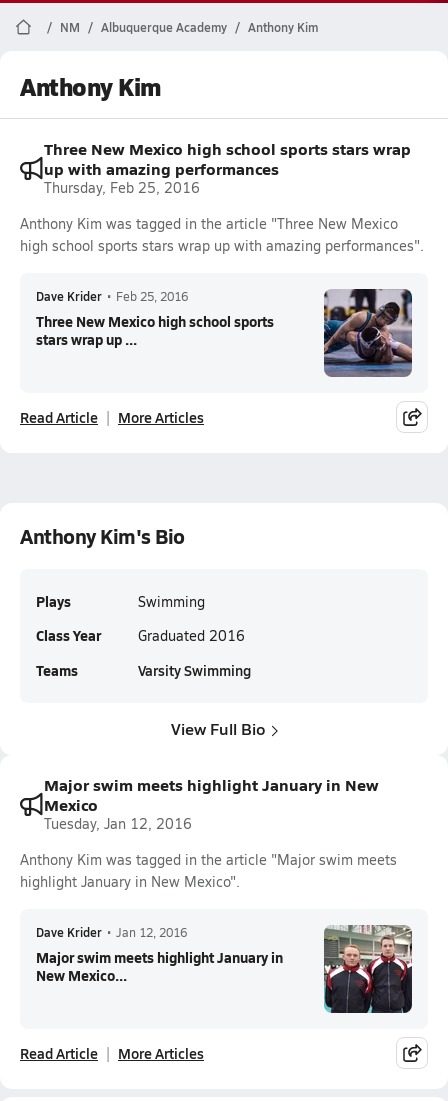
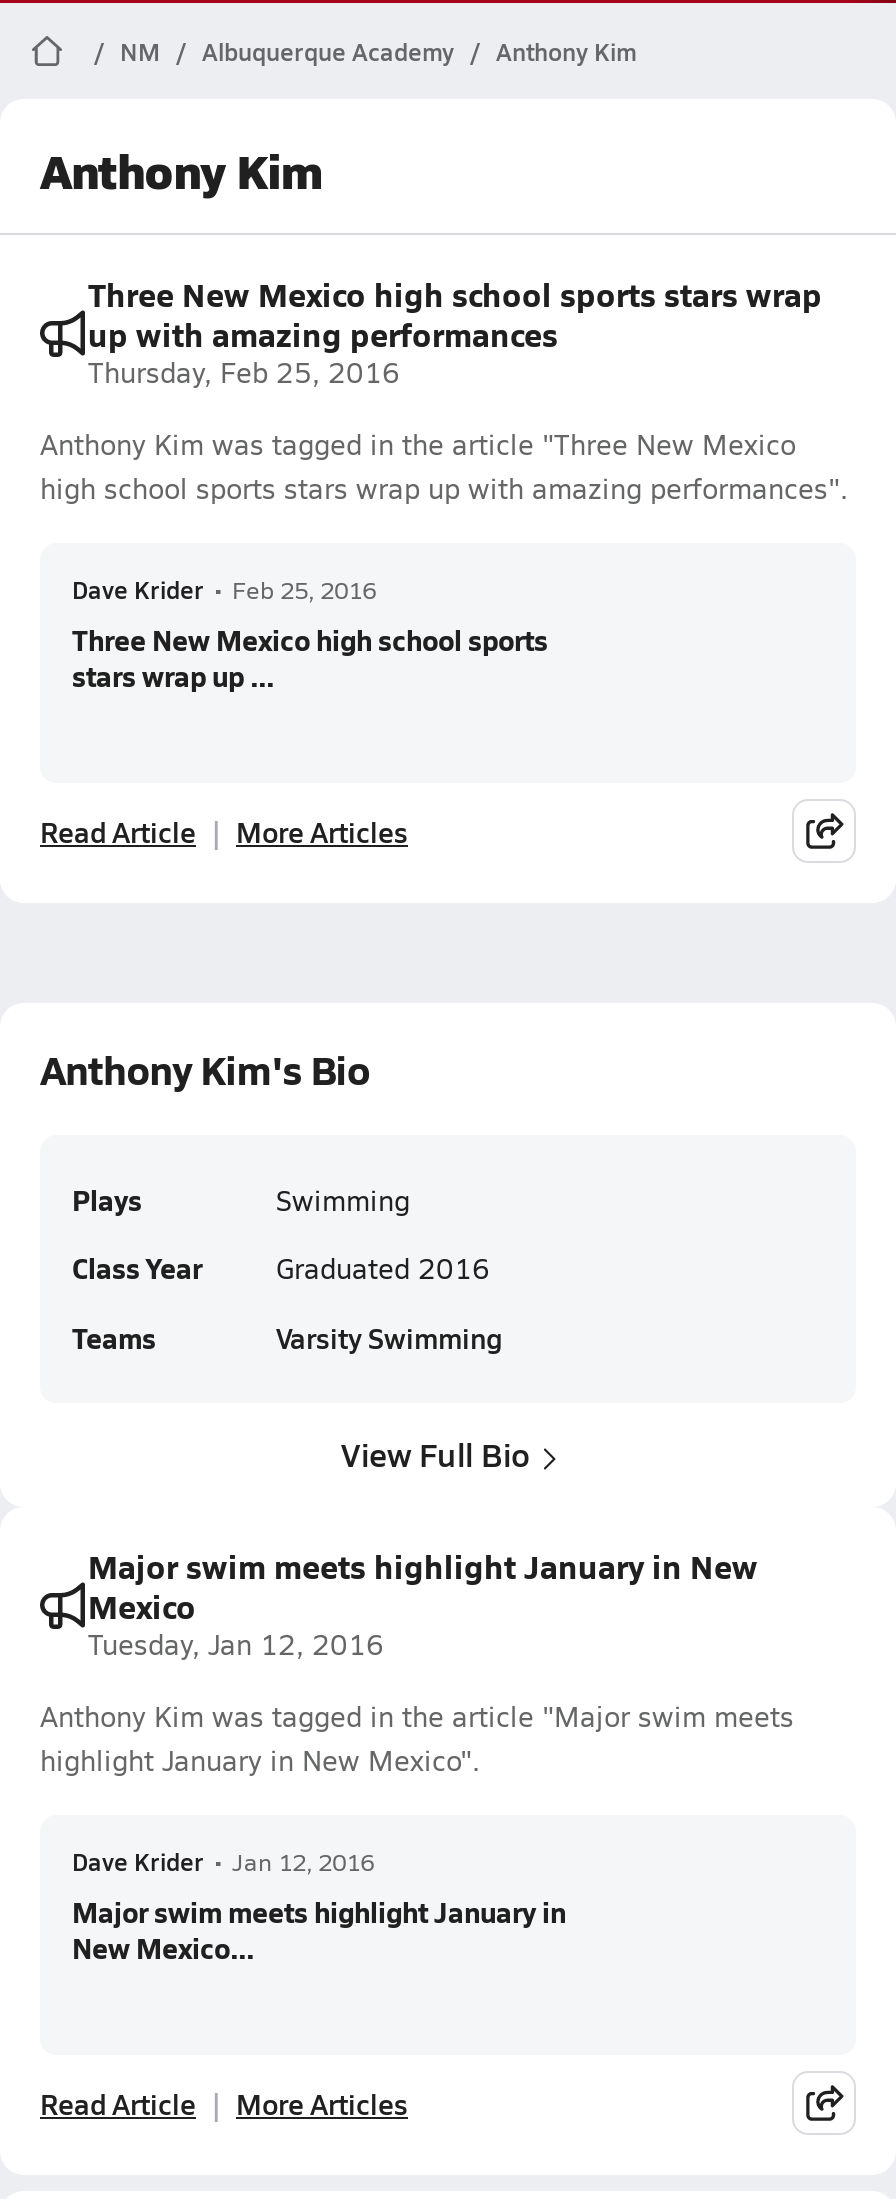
[323,288,413,378] [image] -> none
[323,924,413,1014] [image] -> none

